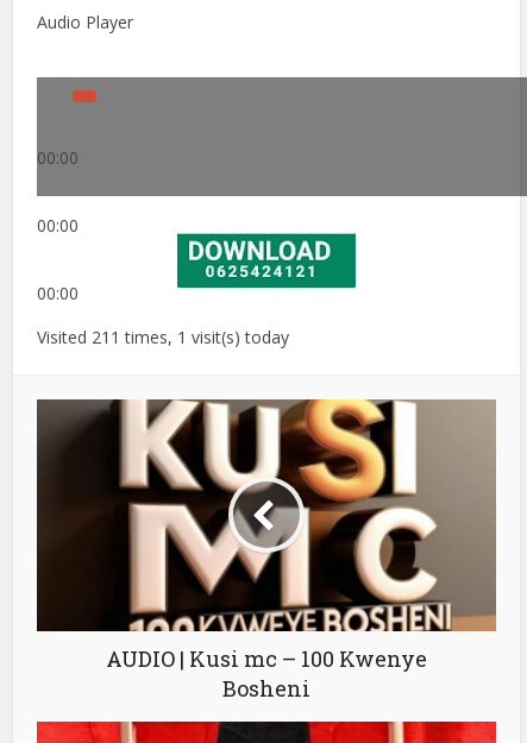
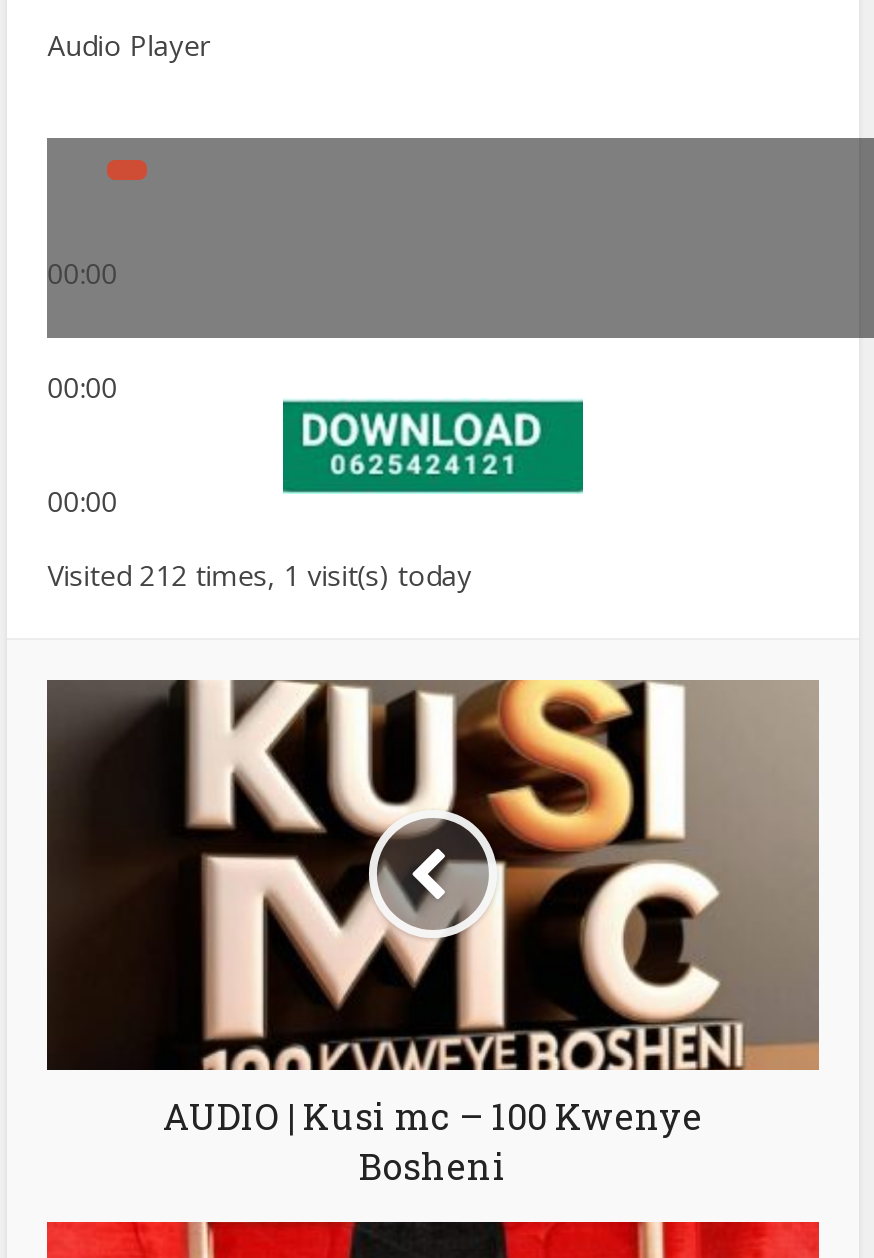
[37,325,289,348] Visited 211 times, 1 visit(s) today -> [47,556,471,594] Visited 212 times, 1 visit(s) today

